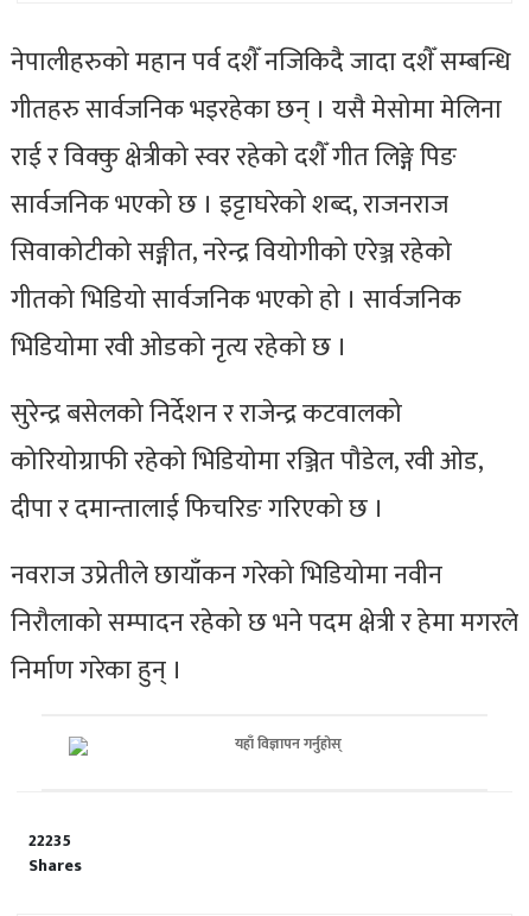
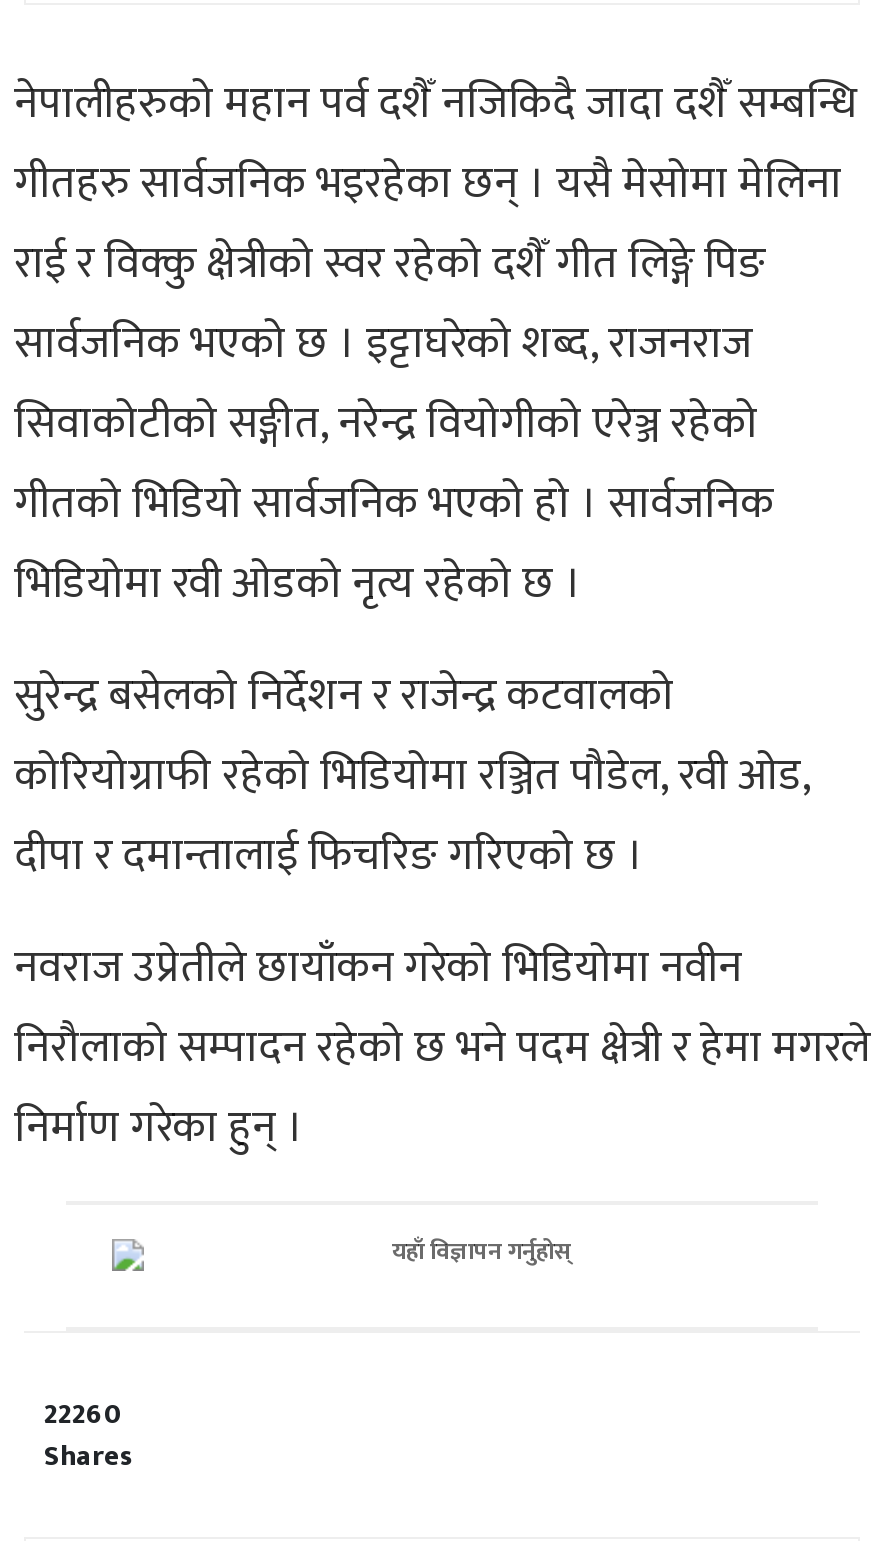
[28,827,71,854] 22235 -> [44,1391,122,1437] 22260

